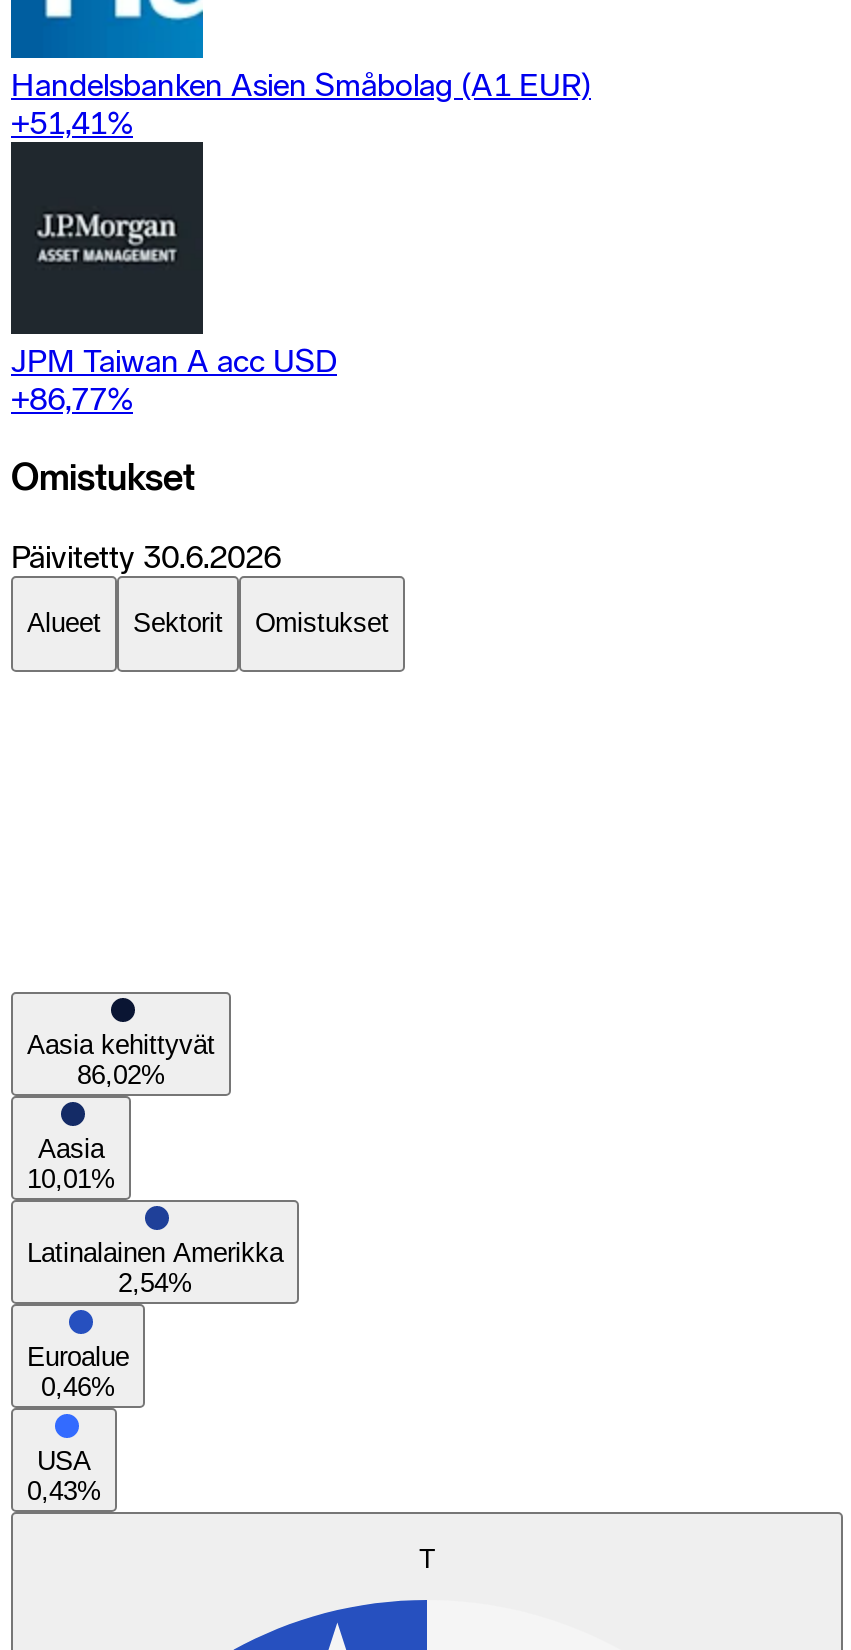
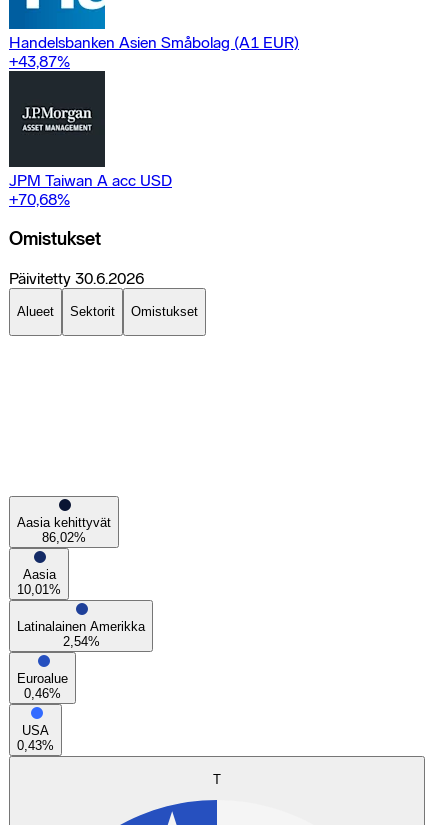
[11,103,133,141] +51,41% -> [9,51,70,70] +43,87%
[11,379,133,417] +86,77% -> [9,189,70,208] +70,68%

